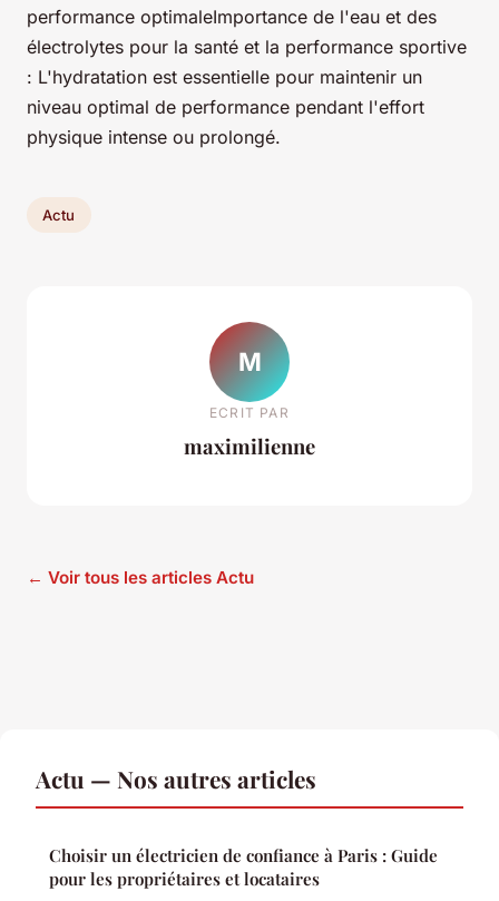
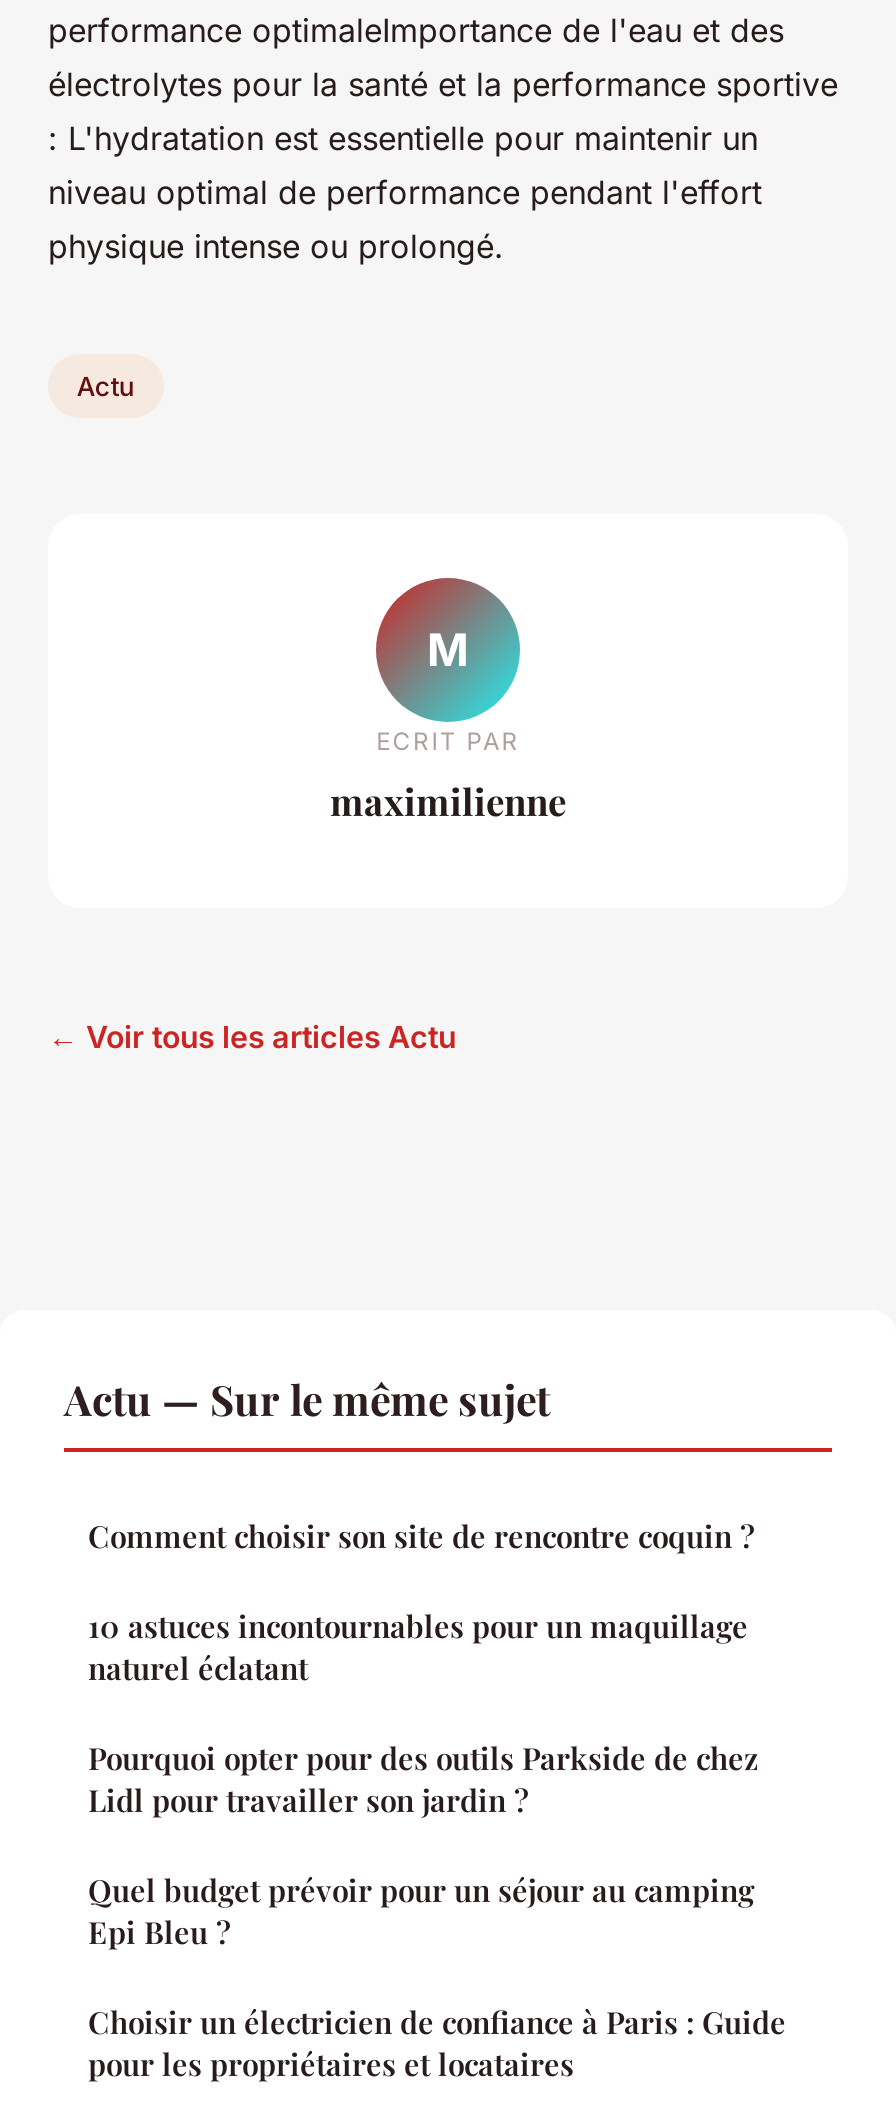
[36,763,316,794] Actu — Nos autres articles -> [64,1370,758,1952] Actu — Sur le même sujet | Comment choisir son site de rencontre coquin ? | 10 astuces incontournables pour un maquillage | naturel éclatant | Pourquoi opter pour des outils Parkside de chez | Lidl pour travailler son jardin ? | Quel budget prévoir pour un séjour au camping | Epi Bleu ?

